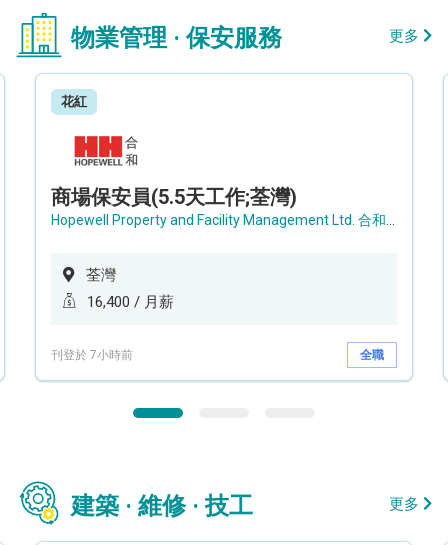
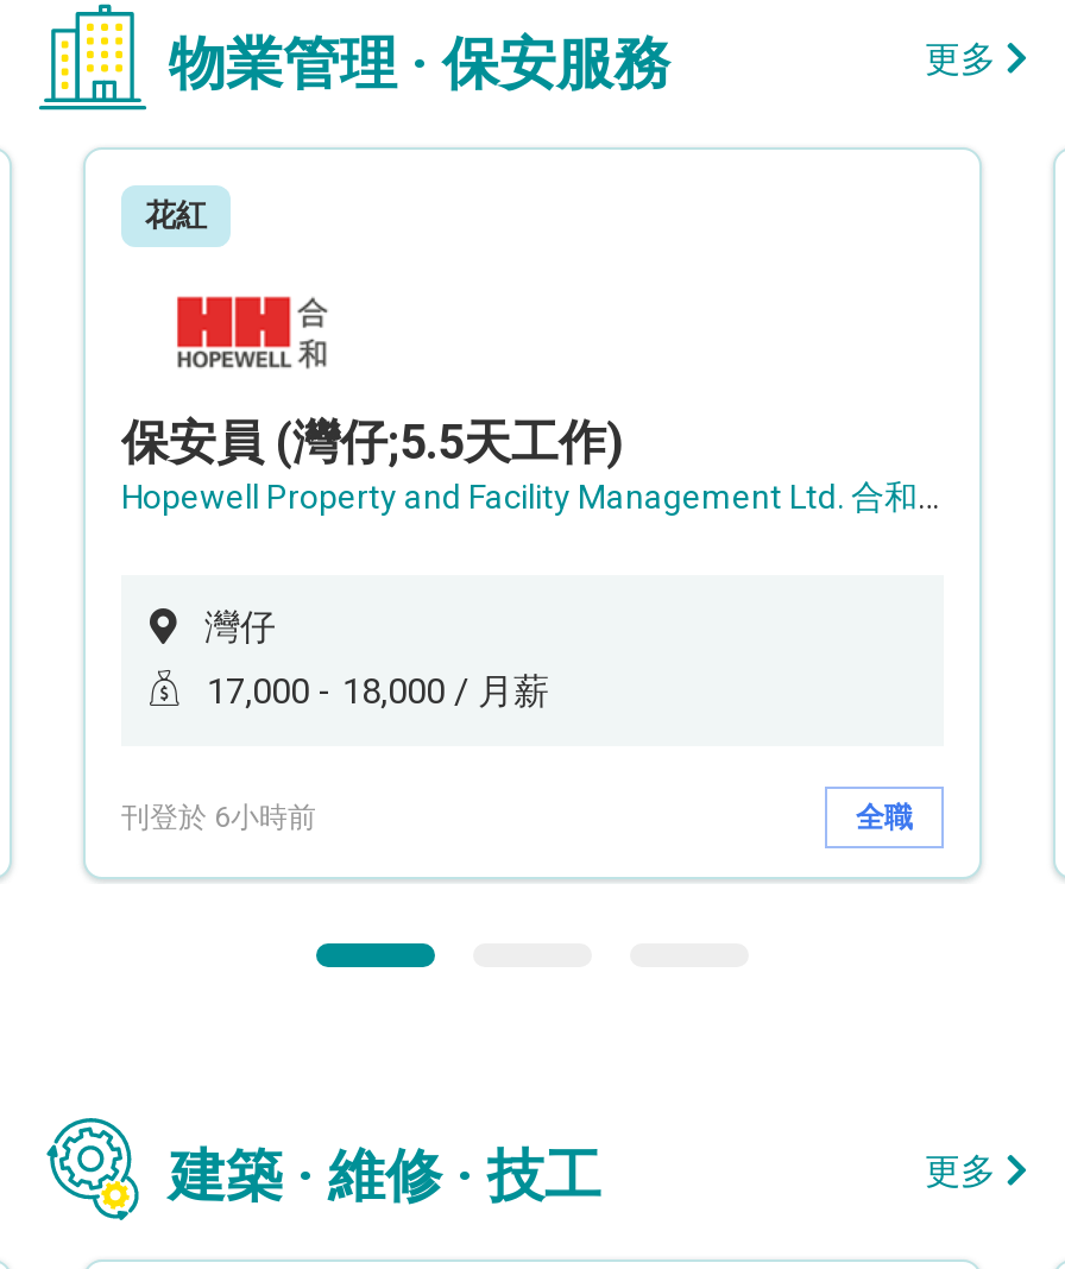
[51,185,297,209] 商場保安員(5.5天工作;荃灣) -> [121,413,623,470] 保安員 (灣仔;5.5天工作)
[86,266,116,284] 荃灣 -> [204,606,276,649] 灣仔
[87,293,174,311] 16,400 / 月薪 -> [207,671,549,713] 17,000 - 18,000 / 月薪
[51,347,133,361] 刊登於 7小時前 -> [121,800,316,833] 刊登於 6小時前

